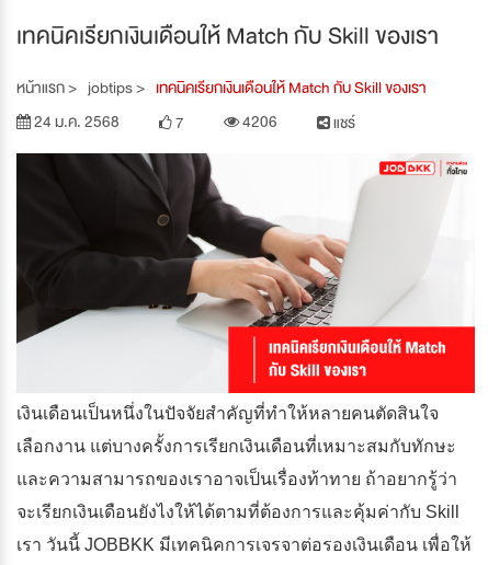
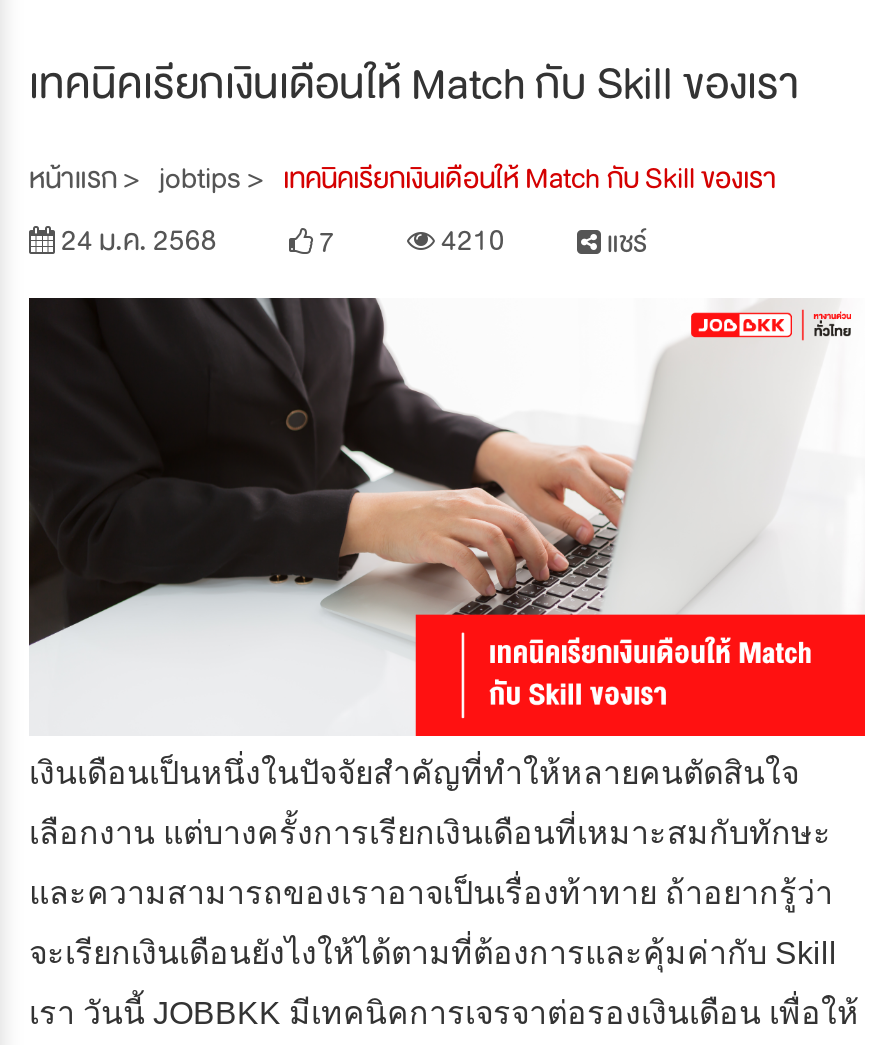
[239,108,355,136] 4206 แชร์ -> [435,216,647,266] 4210 แชร์

